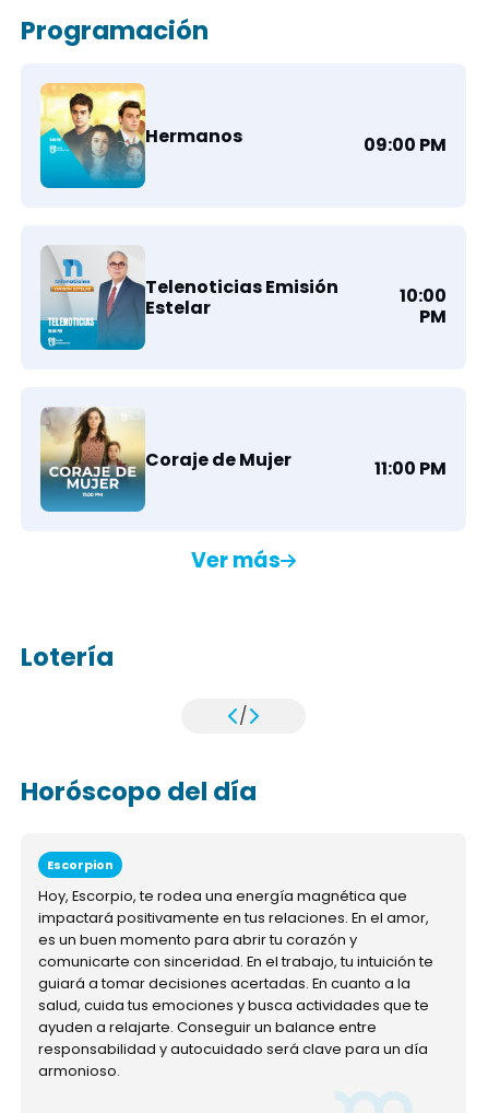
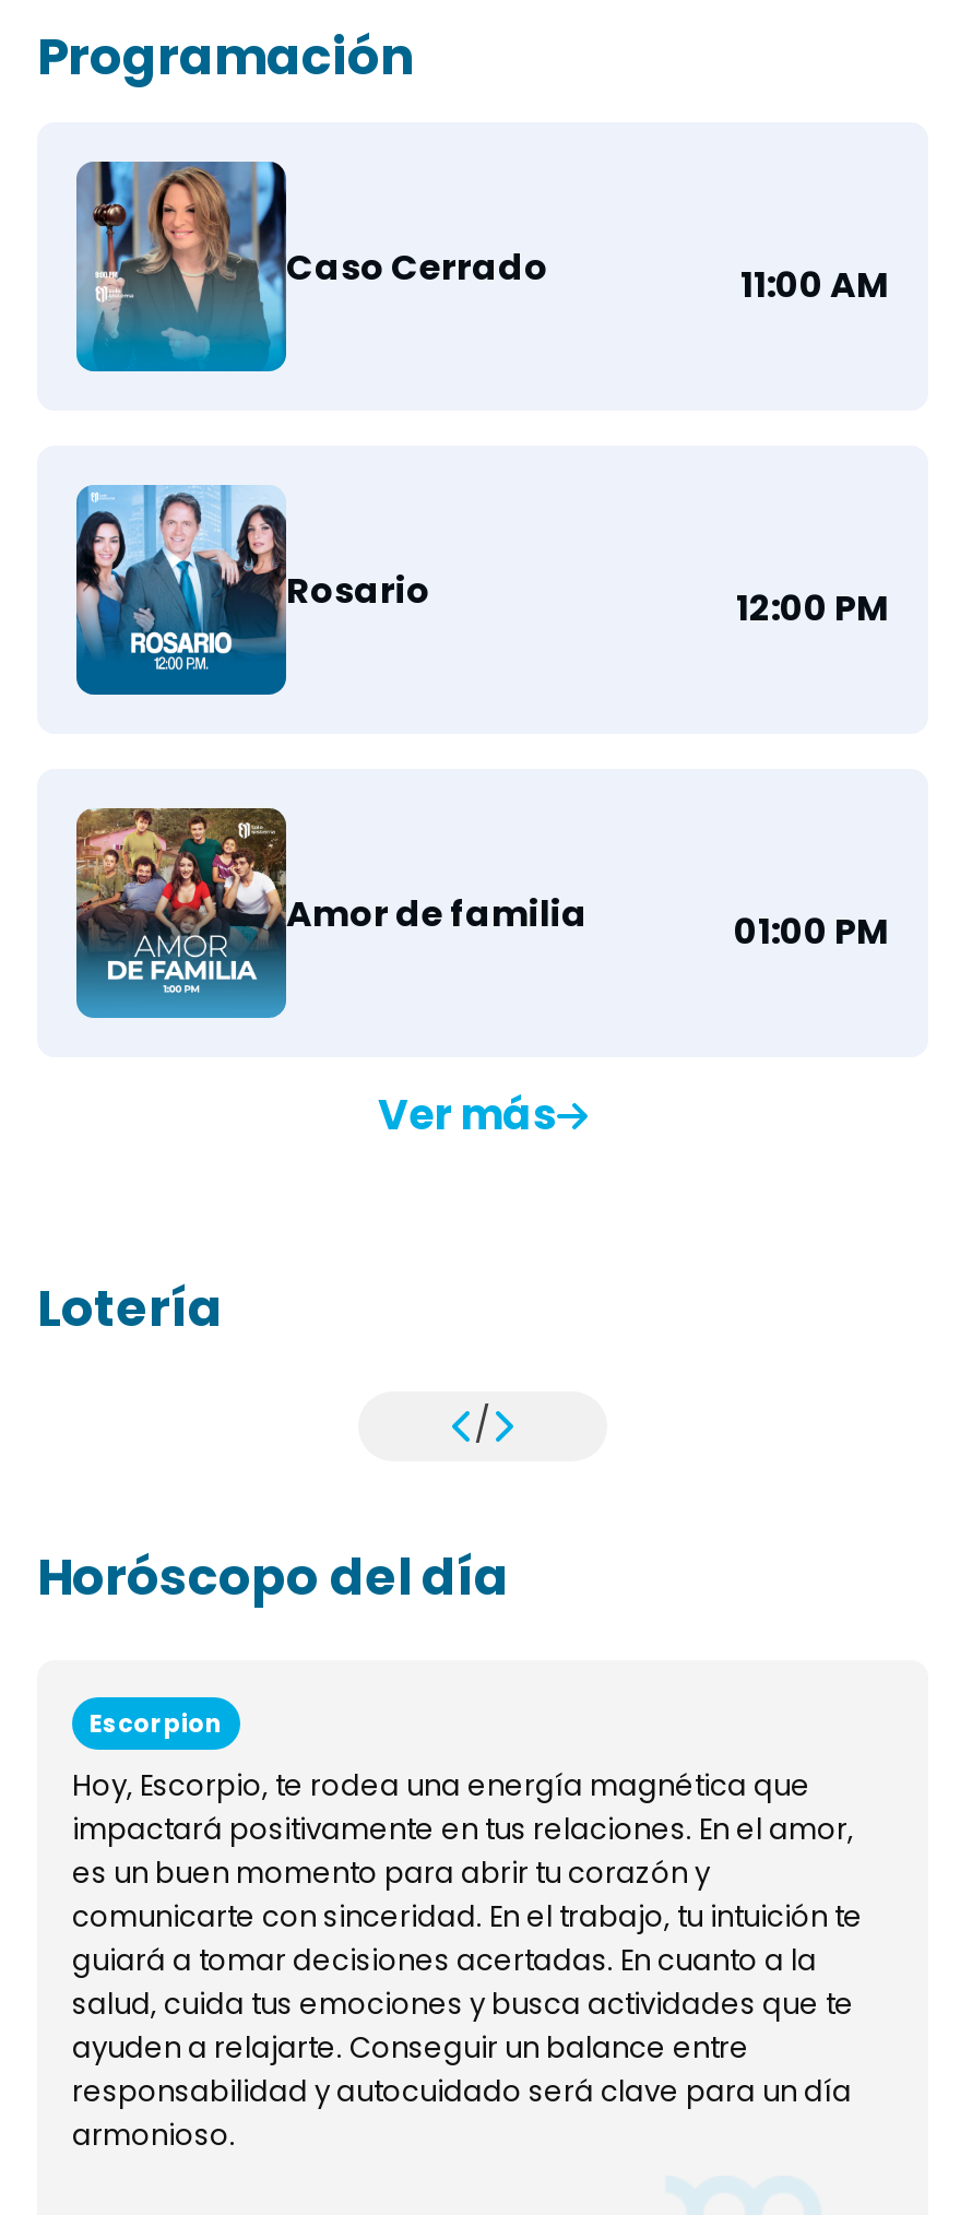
[39,82,447,180] [image] | Hermanos | 09:00 PM -> [74,159,889,354] [image] | Caso Cerrado | 11:00 AM
[40,245,447,350] [image] | Telenoticias Emisión | Estelar | 10:00 | PM -> [74,483,889,695] [image] | Rosario | 12:00 PM
[39,407,447,499] [image] | Coraje de Mujer | 11:00 PM -> [74,806,889,994] [image] | Amor de familia | 01:00 PM

